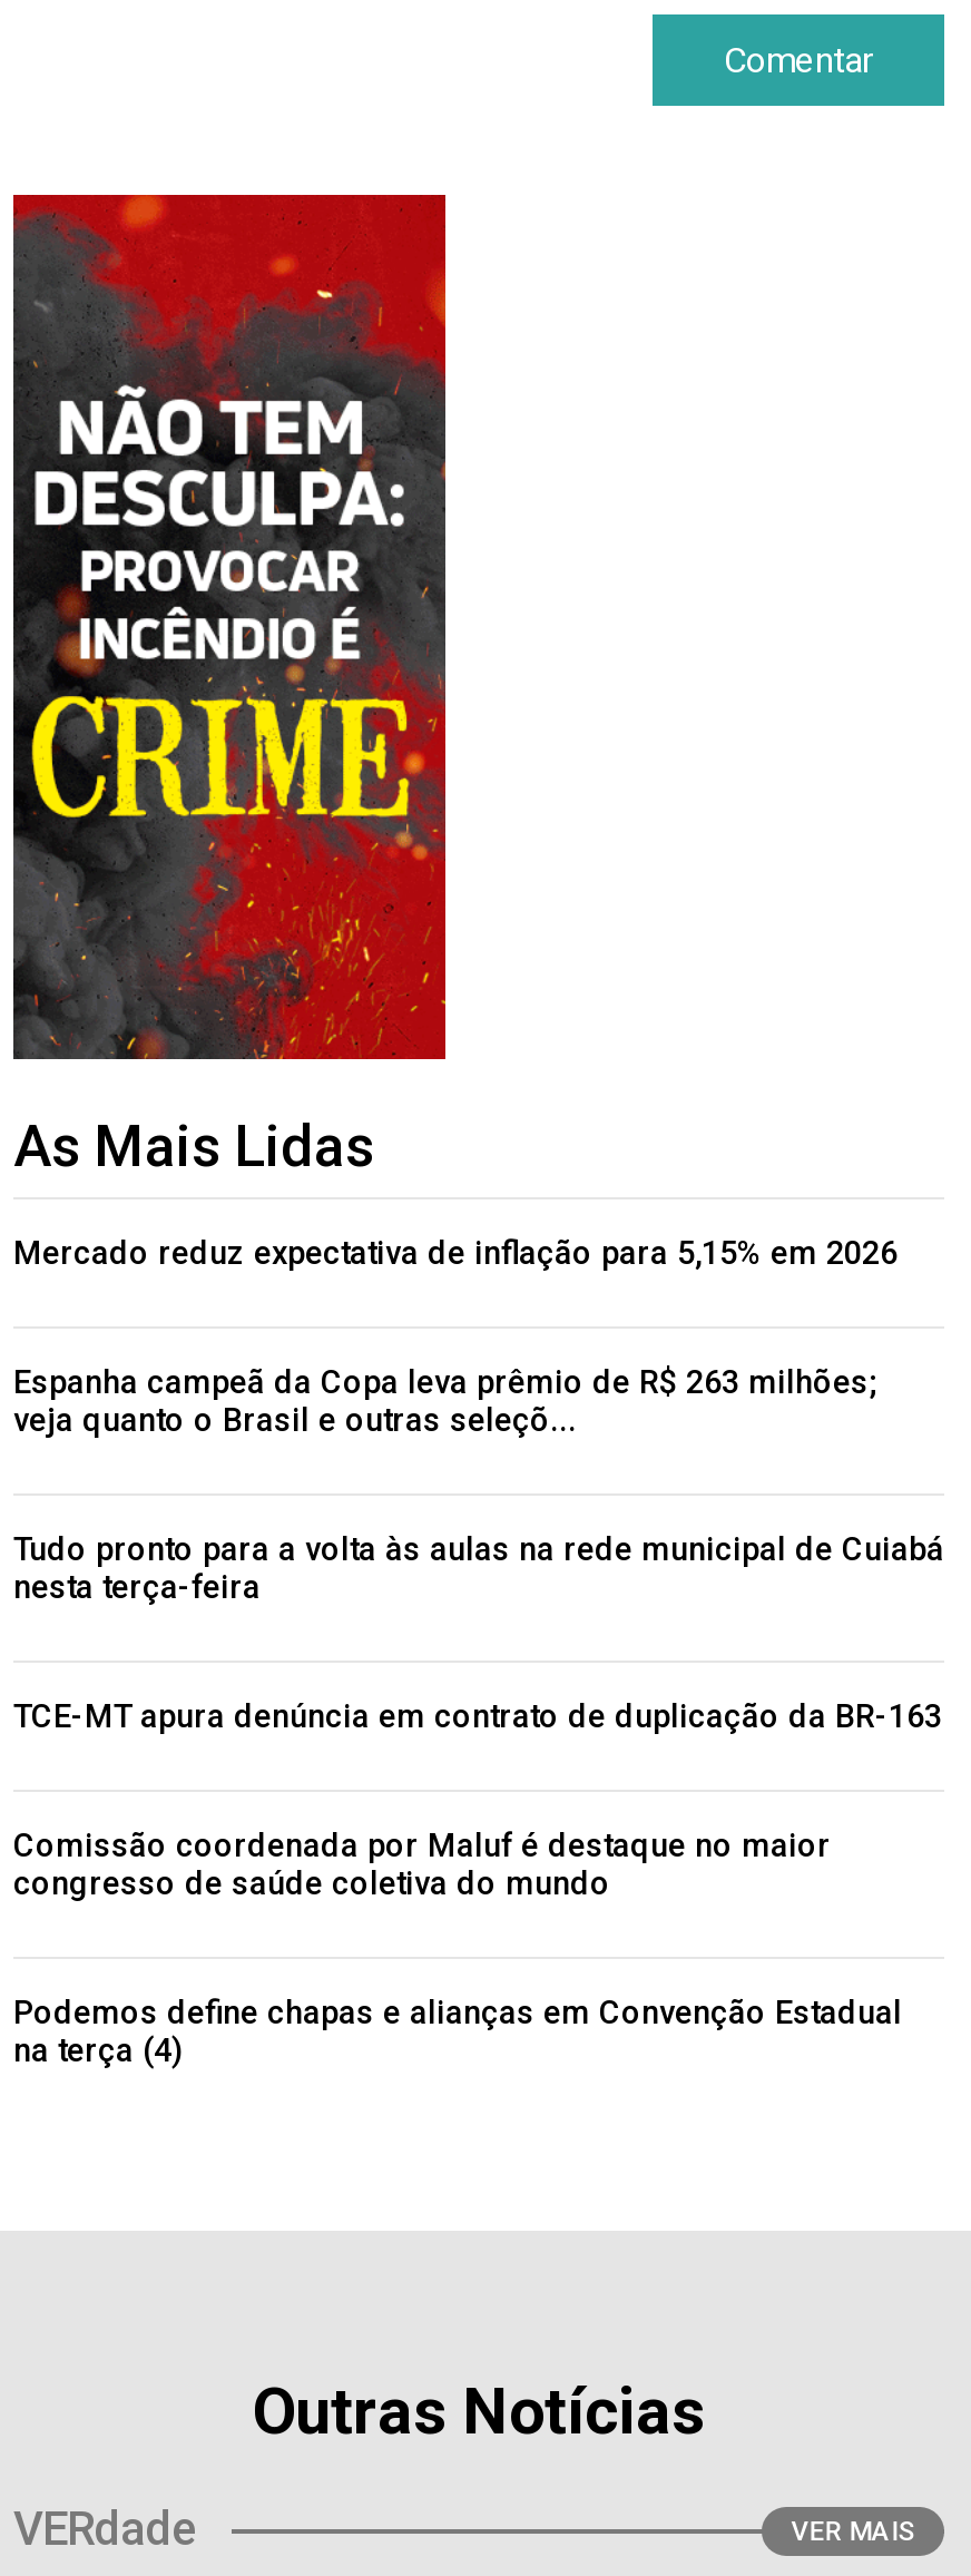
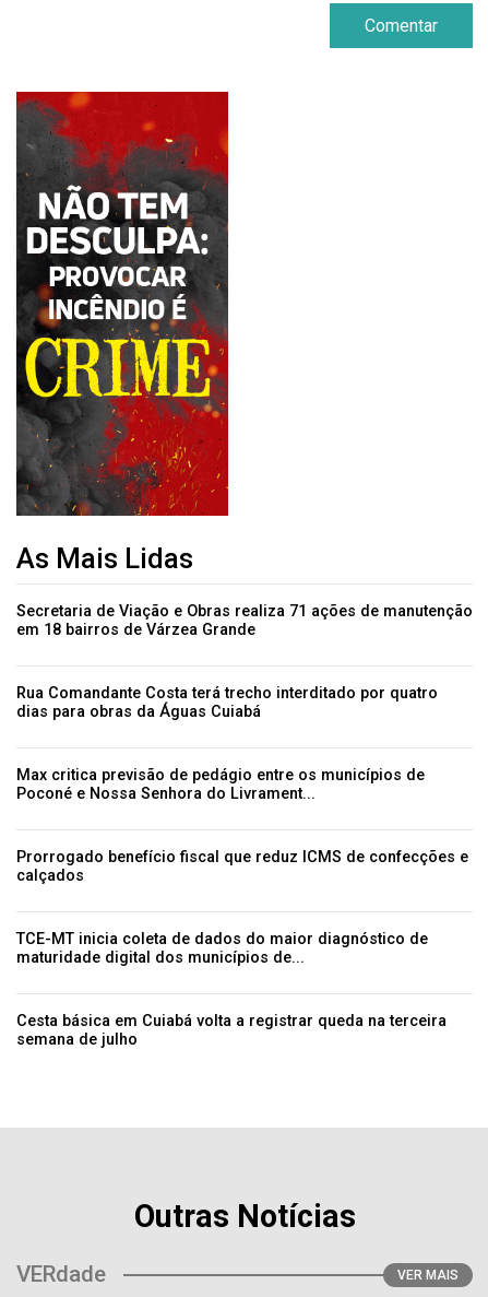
[13,1236,898,1274] Mercado reduz expectativa de inflação para 5,15% em 2026 -> [16,602,473,640] Secretaria de Viação e Obras realiza 71 ações de manutenção | em 18 bairros de Várzea Grande
[13,1365,877,1441] Espanha campeã da Copa leva prêmio de R$ 263 milhões; | veja quanto o Brasil e outras seleçõ... -> [16,684,438,721] Rua Comandante Costa terá trecho interditado por quatro | dias para obras da Águas Cuiabá
[13,1532,944,1608] Tudo pronto para a volta às aulas na rede municipal de Cuiabá | nesta terça-feira -> [16,766,425,803] Max critica previsão de pedágio entre os municípios de | Poconé e Nossa Senhora do Livrament...
[13,1699,942,1737] TCE-MT apura denúncia em contrato de duplicação da BR-163 -> [16,848,468,885] Prorrogado benefício fiscal que reduz ICMS de confecções e | calçados
[13,1828,831,1904] Comissão coordenada por Maluf é destaque no maior | congresso de saúde coletiva do mundo -> [16,930,428,967] TCE-MT inicia coleta de dados do maior diagnóstico de | maturidade digital dos municípios de...
[13,1995,902,2071] Podemos define chapas e alianças em Convenção Estadual | na terça (4) -> [16,1012,447,1049] Cesta básica em Cuiabá volta a registrar queda na terceira | semana de julho

